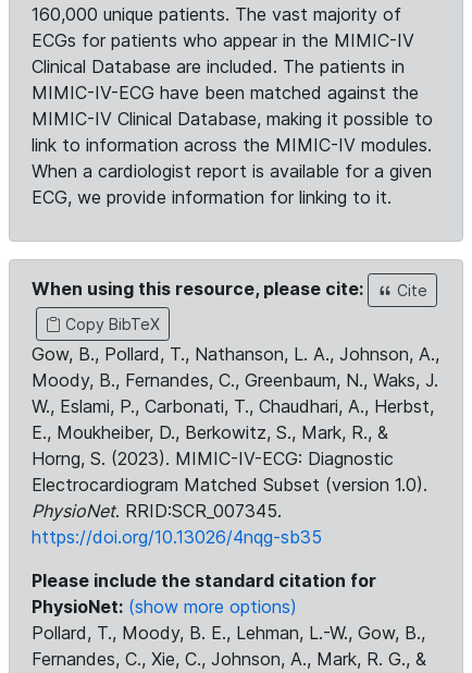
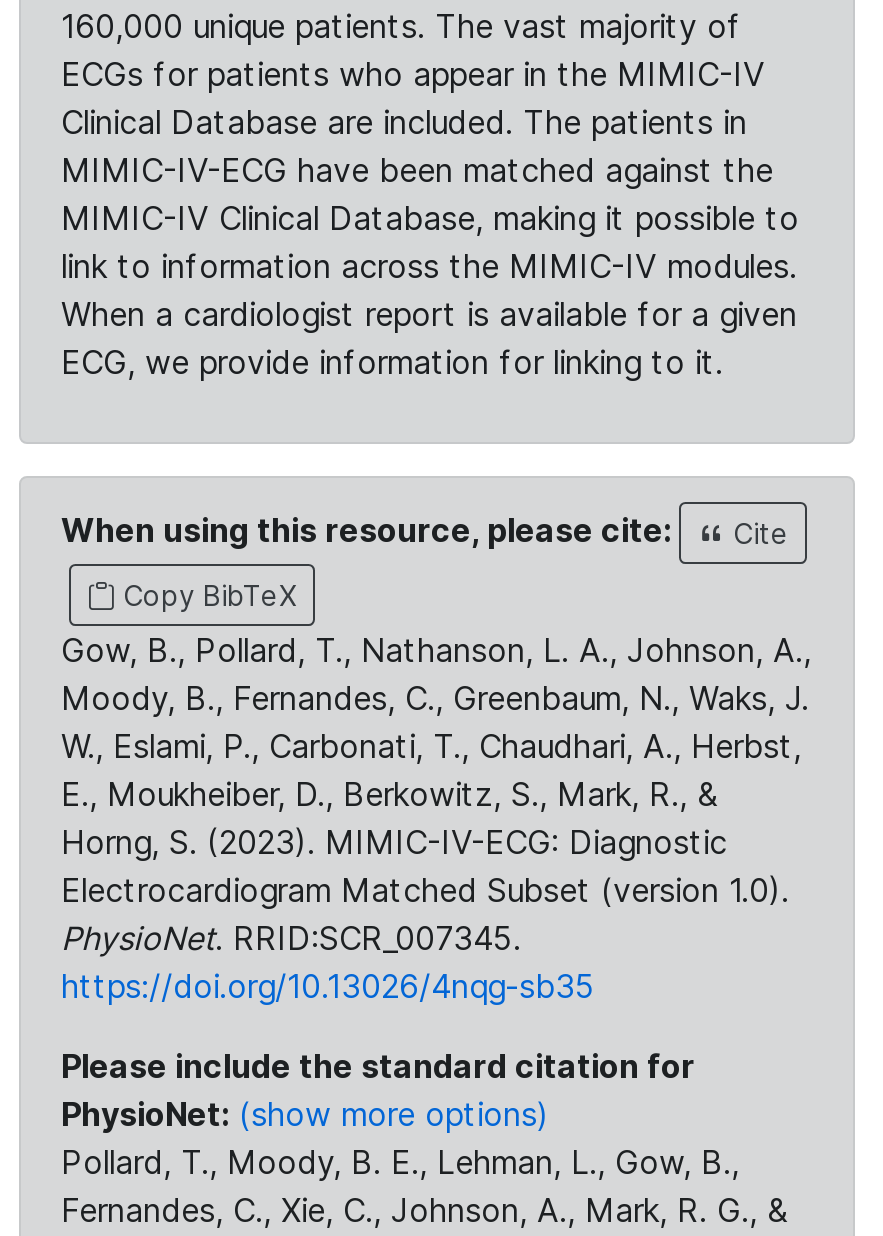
[32,622,425,644] Pollard, T., Moody, B. E., Lehman, L.-W., Gow, B., -> [61,1142,739,1182] Pollard, T., Moody, B. E., Lehman, L., Gow, B.,

